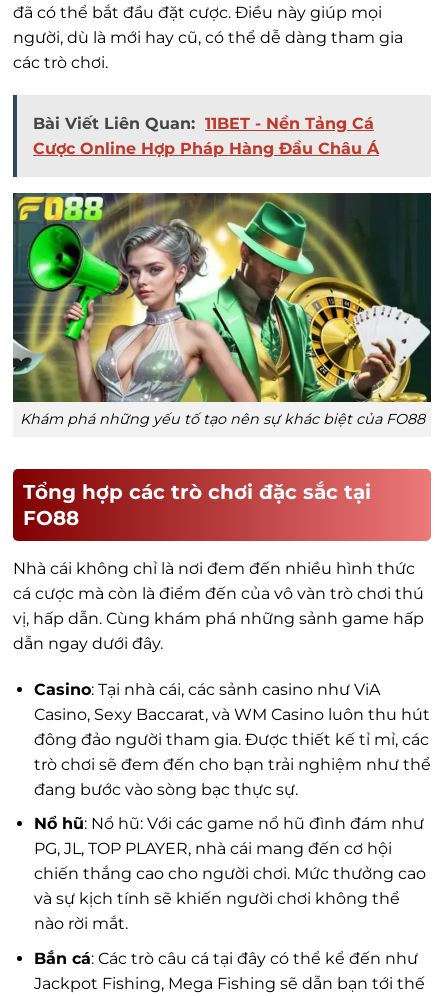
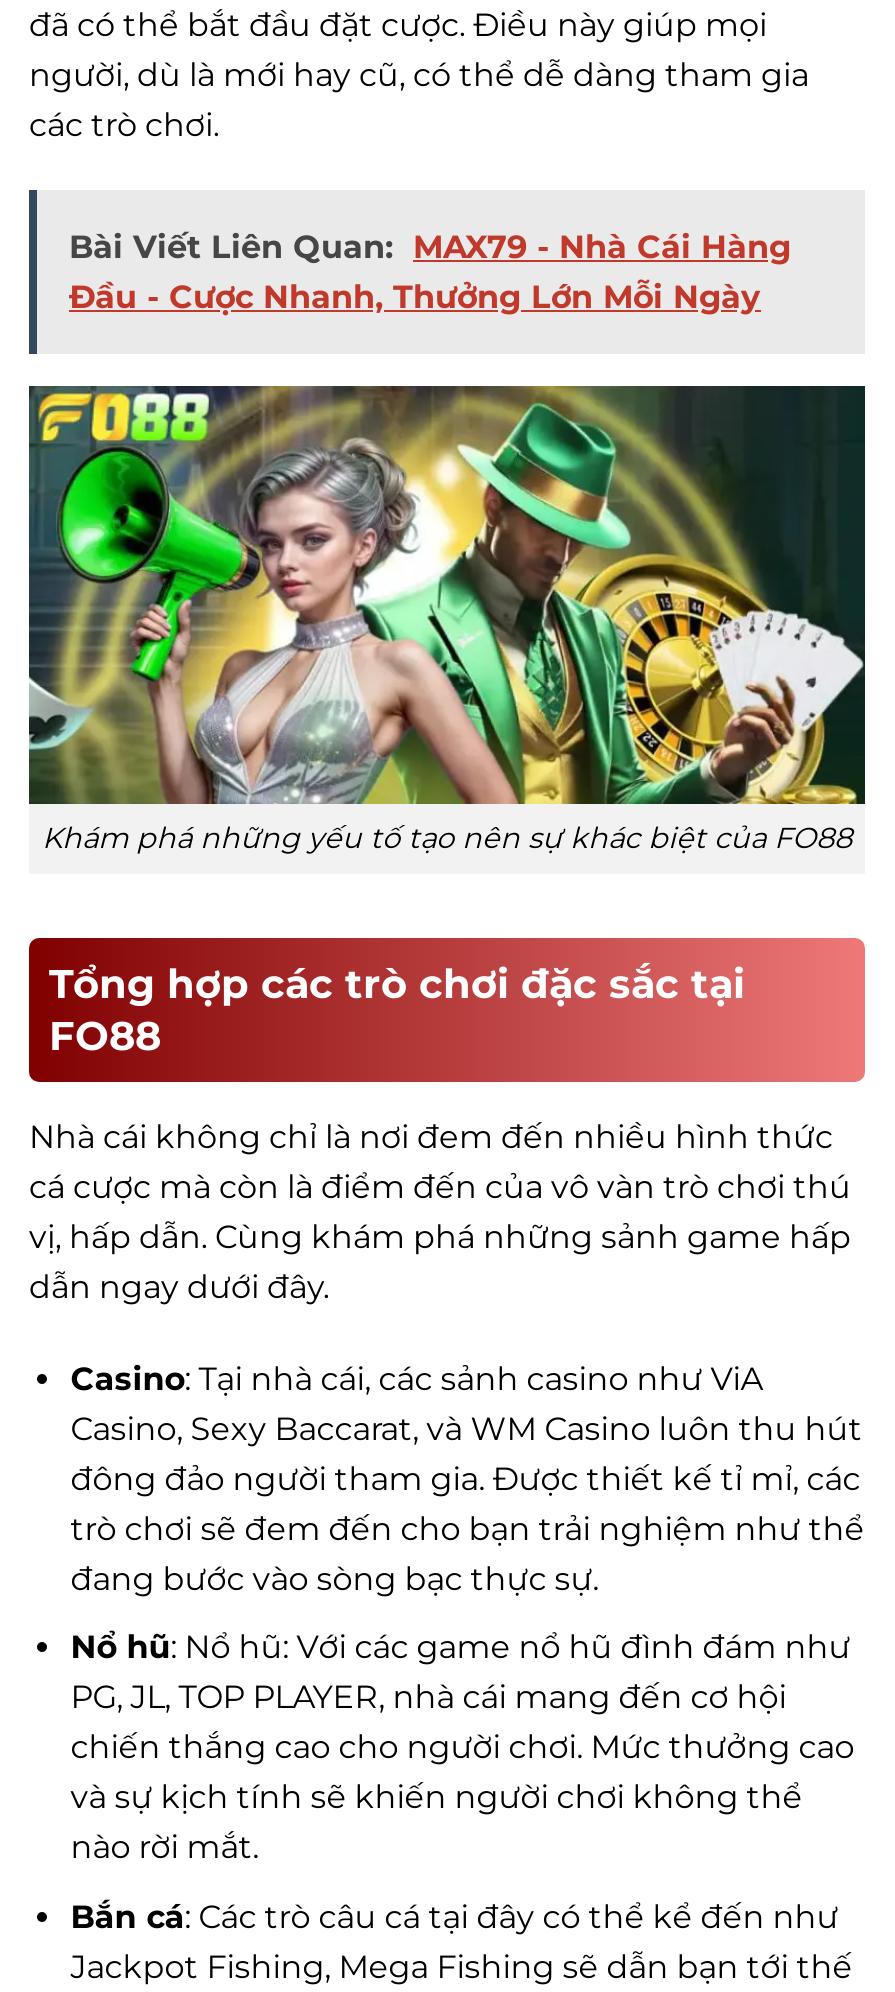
[33,114,379,158] Bài Viết Liên Quan: 11BET - Nền Tảng Cá | Cược Online Hợp Pháp Hàng Đầu Châu Á -> [69,229,791,317] Bài Viết Liên Quan: MAX79 - Nhà Cái Hàng | Đầu - Cược Nhanh, Thưởng Lớn Mỗi Ngày

